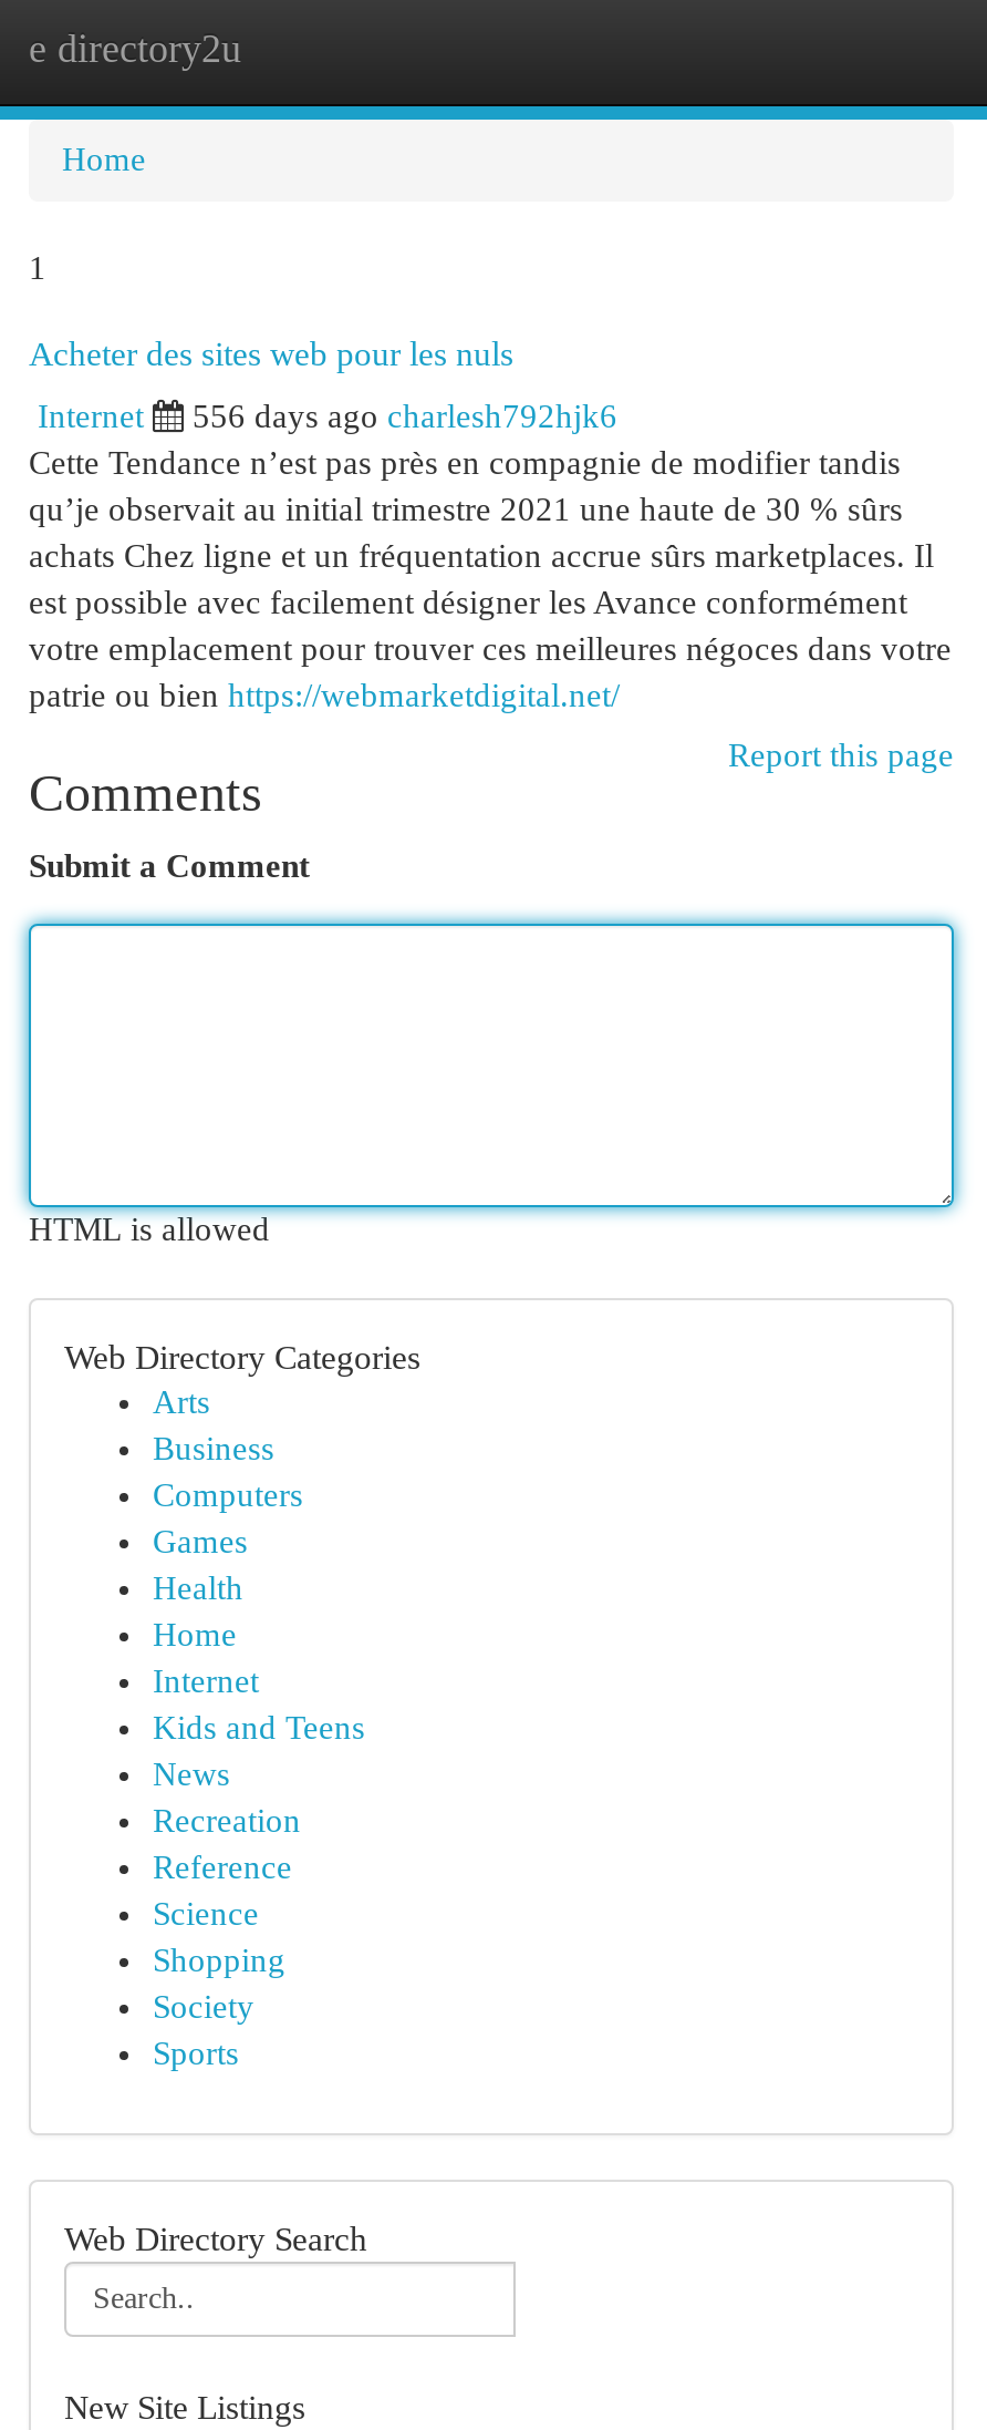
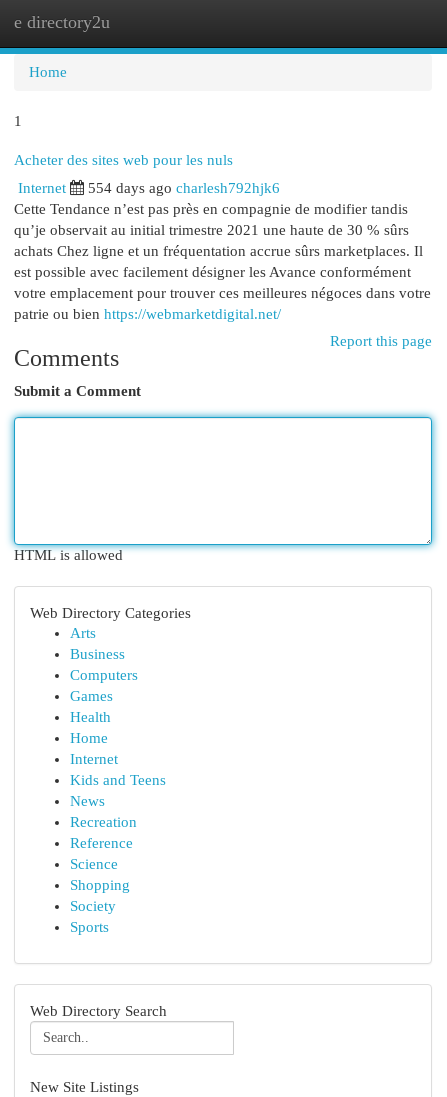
[193,399,617,434] 556 days ago charlesh792hjk6 -> [88,180,280,196] 554 days ago charlesh792hjk6

